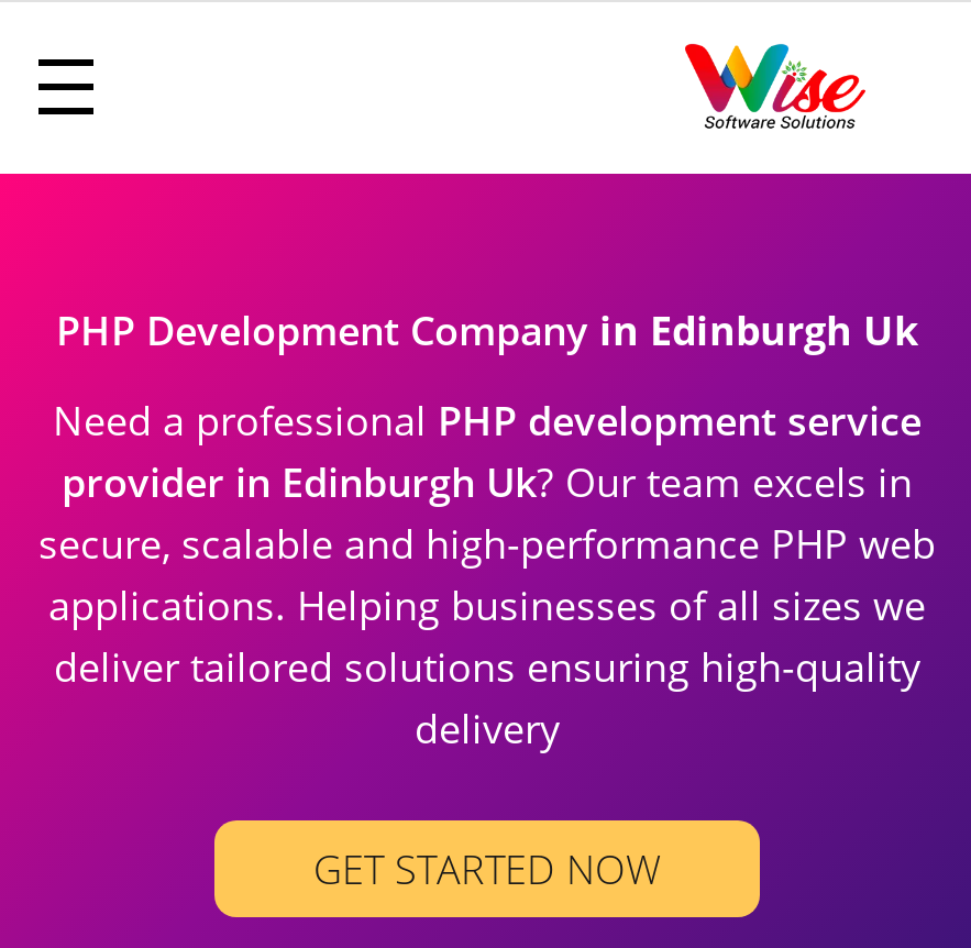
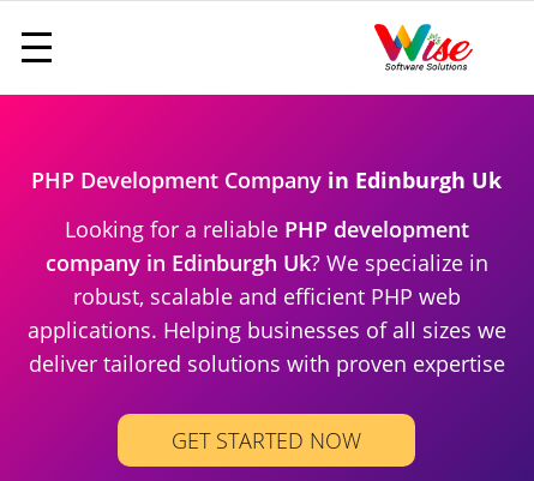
[38,394,936,570] Need a professional PHP development service | provider in Edinburgh Uk? Our team excels in | secure, scalable and high-performance PHP web -> [45,215,488,311] Looking for a reliable PHP development | company in Edinburgh Uk? We specialize in | robust, scalable and efficient PHP web
[54,640,920,754] deliver tailored solutions ensuring high-quality | delivery -> [28,349,505,378] deliver tailored solutions with proven expertise

